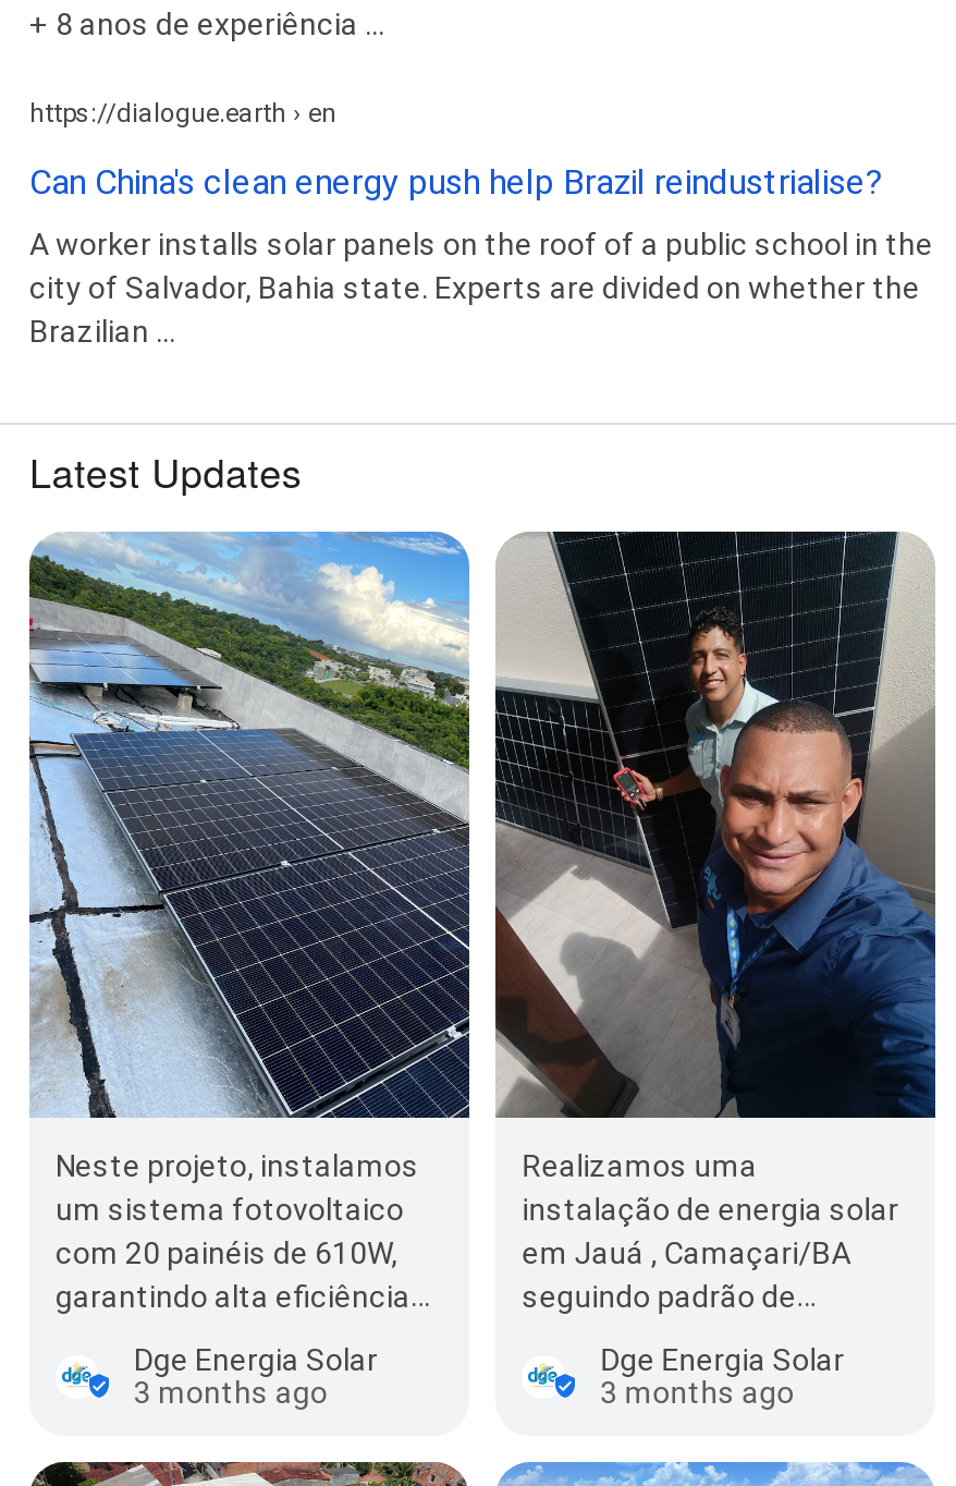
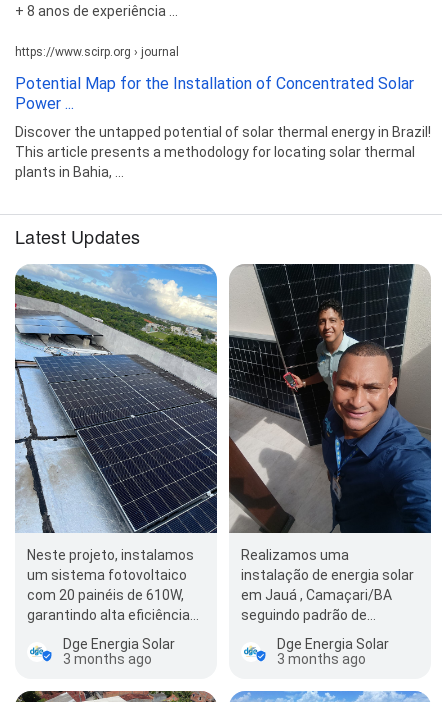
[29,97,336,128] https://dialogue.earth › en -> [15,45,179,59] https://www.scirp.org › journal
[29,161,883,202] Can China's clean energy push help Brazil reindustrialise? -> [15,74,414,113] Potential Map for the Installation of Concentrated Solar | Power ...
[29,226,933,348] A worker installs solar panels on the roof of a public school in the | city of Salvador, Bahia state. Experts are divided on whether the | Brazilian ... -> [15,124,431,180] Discover the untapped potential of solar thermal energy in Brazil! | This article presents a methodology for locating solar thermal | plants in Bahia, ...

